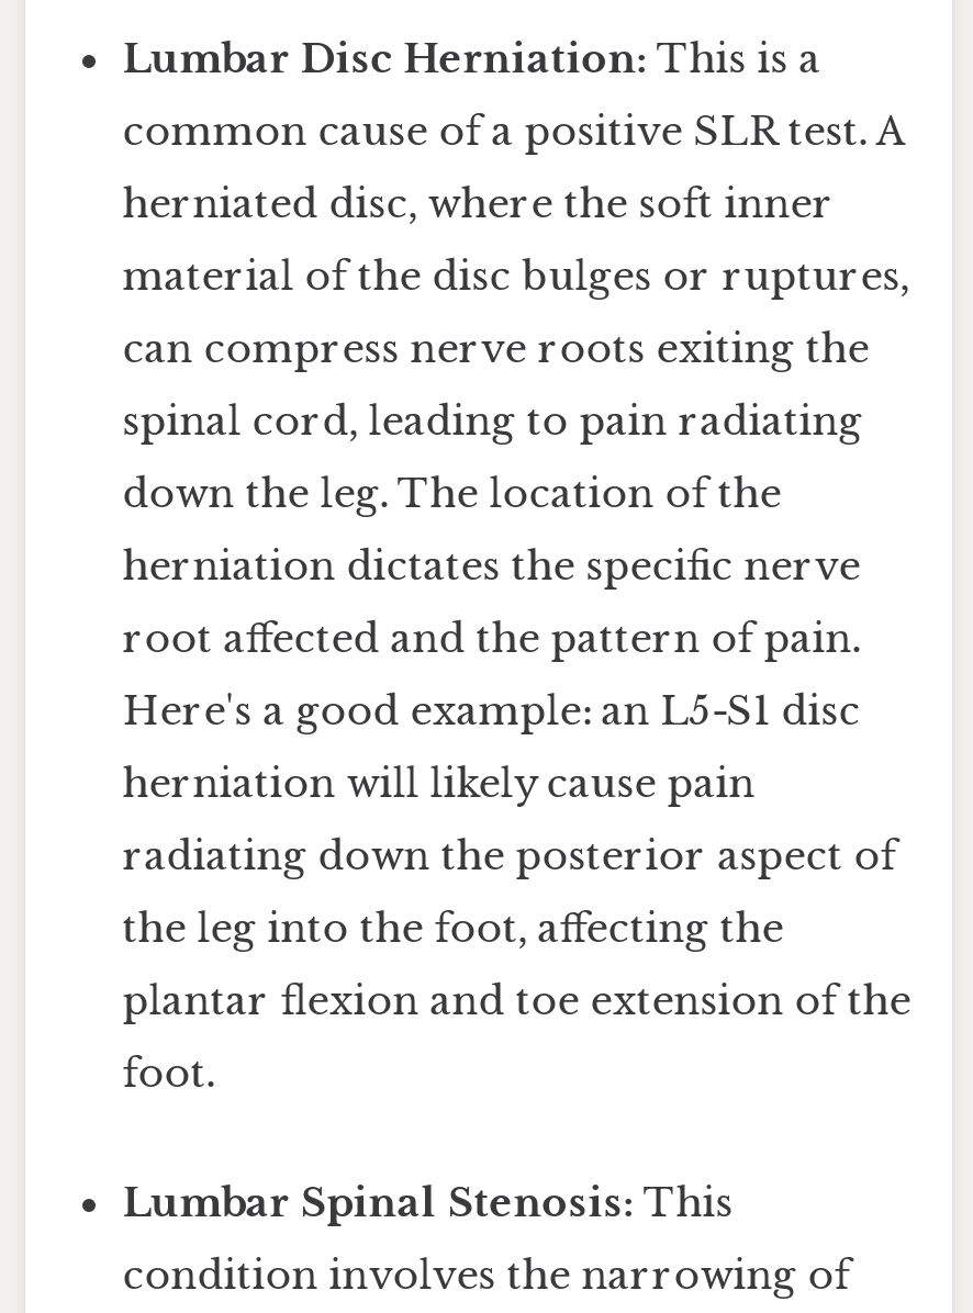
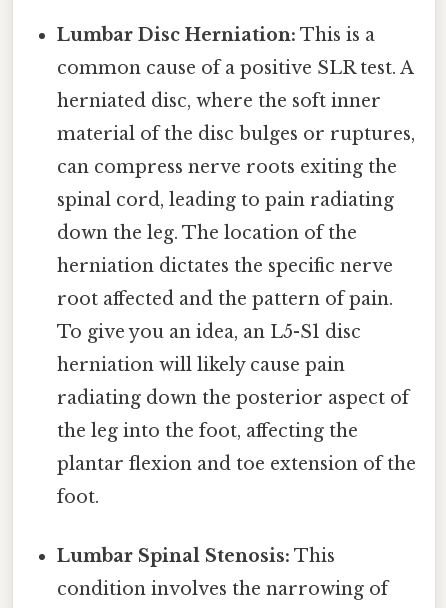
[122,688,860,736] Here's a good example: an L5-S1 disc -> [57,321,361,343] To give you an idea, an L5-S1 disc

